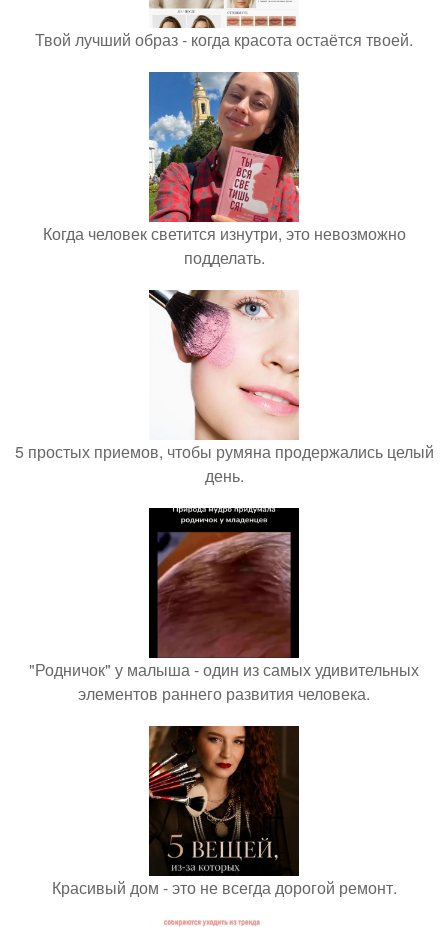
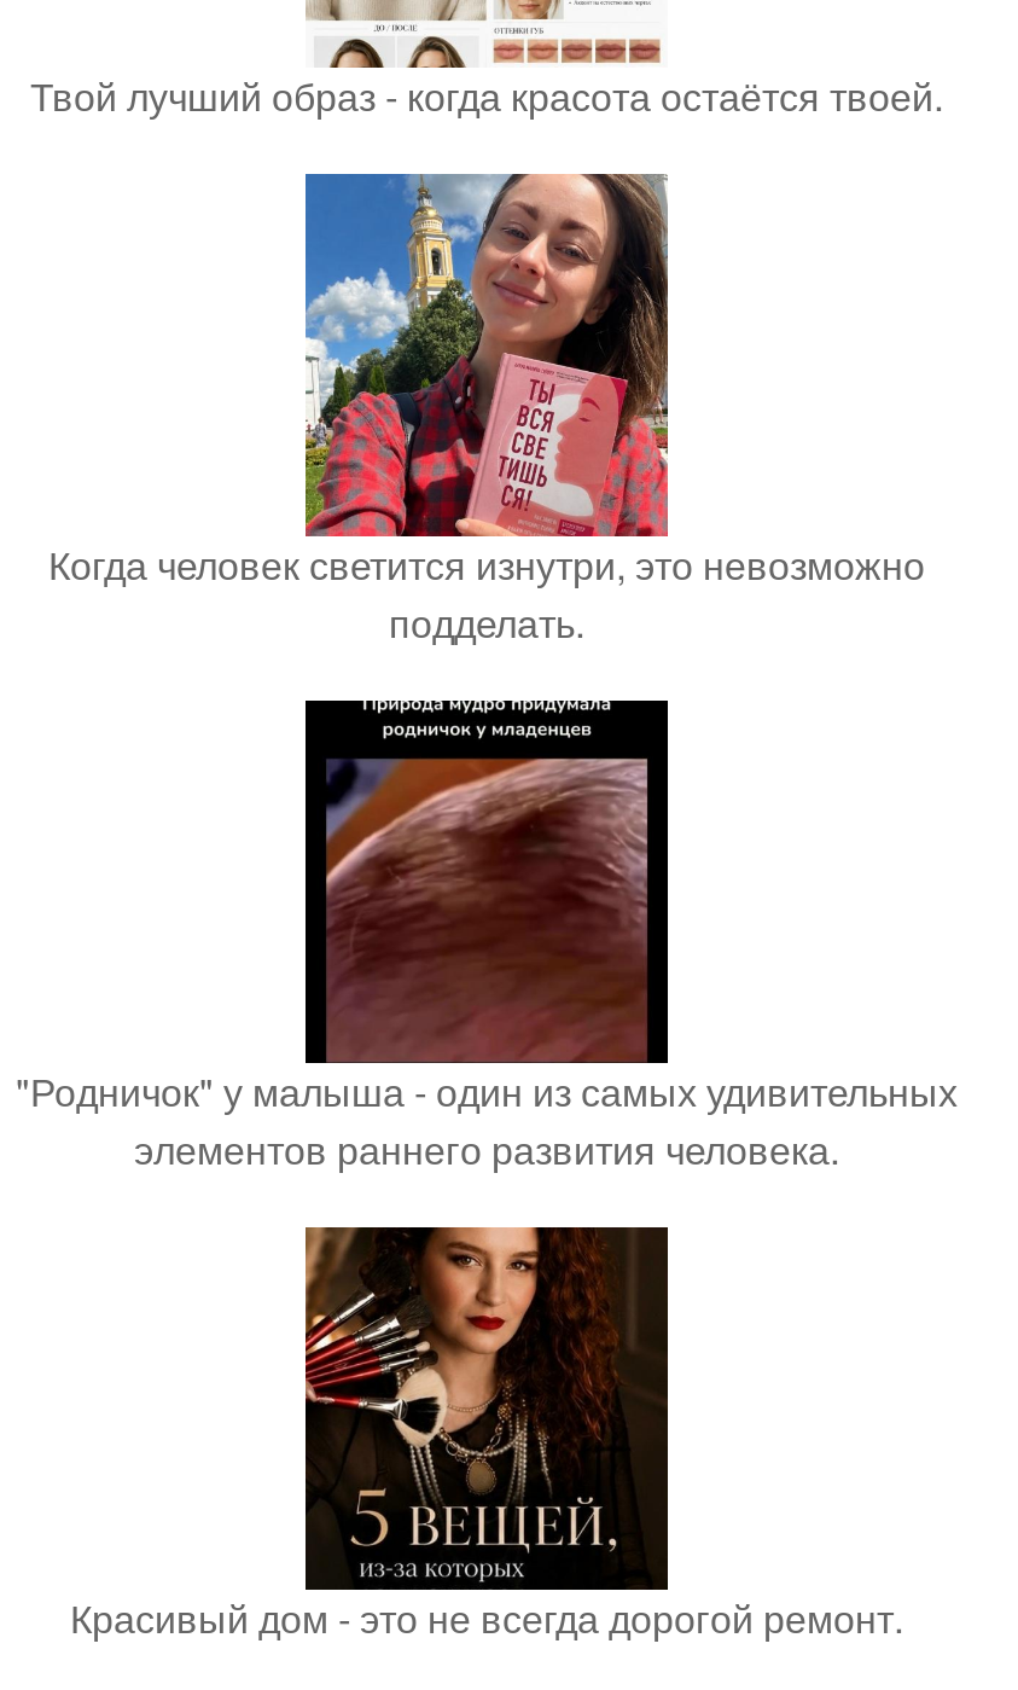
[14,290,433,487] [image] | 5 простых приемов, чтобы румяна продержались целый | день. -> none

